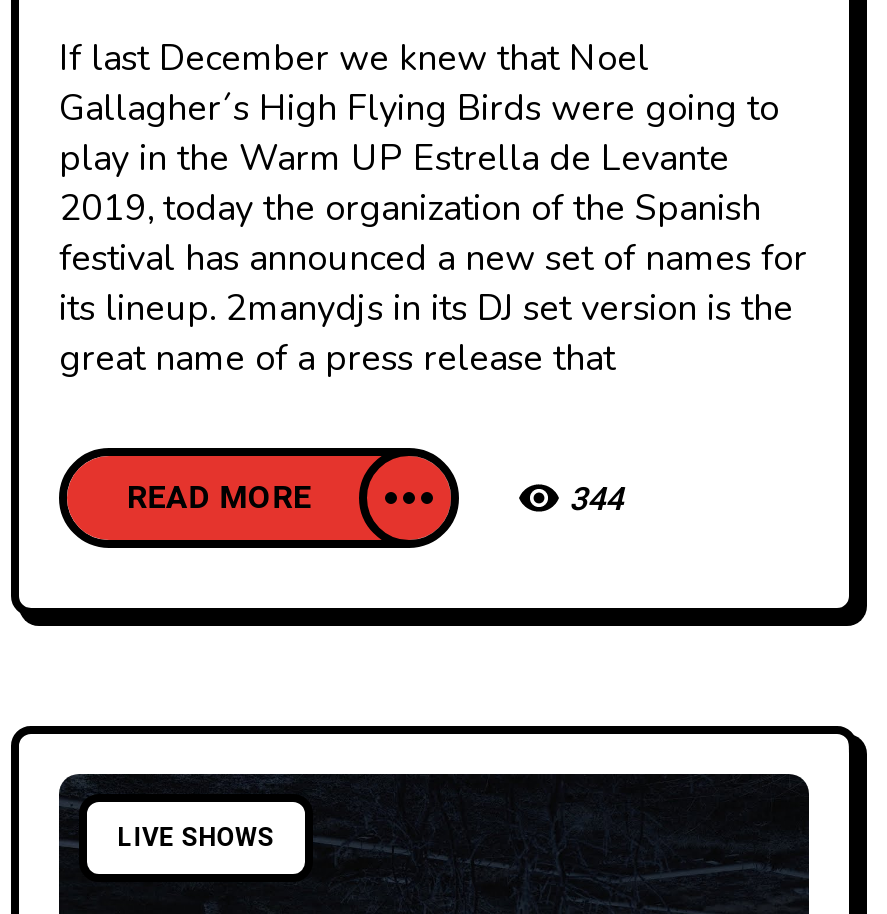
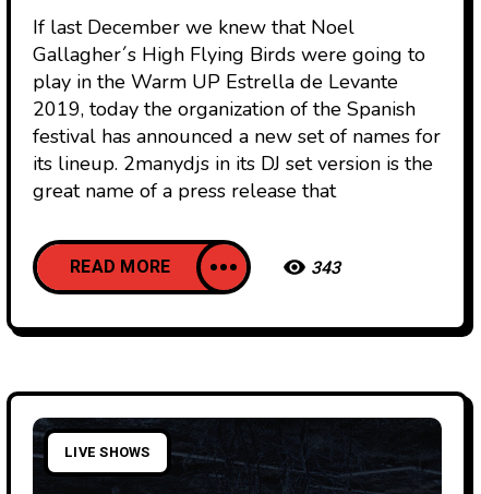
[569,475,623,523] 344 -> [311,255,341,281] 343

